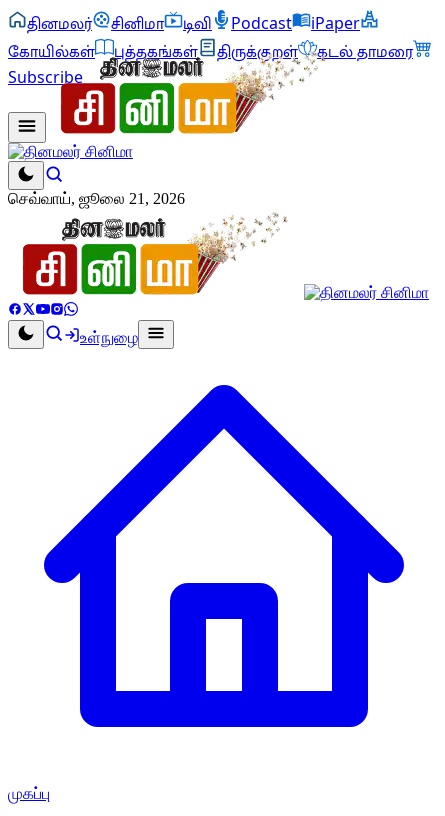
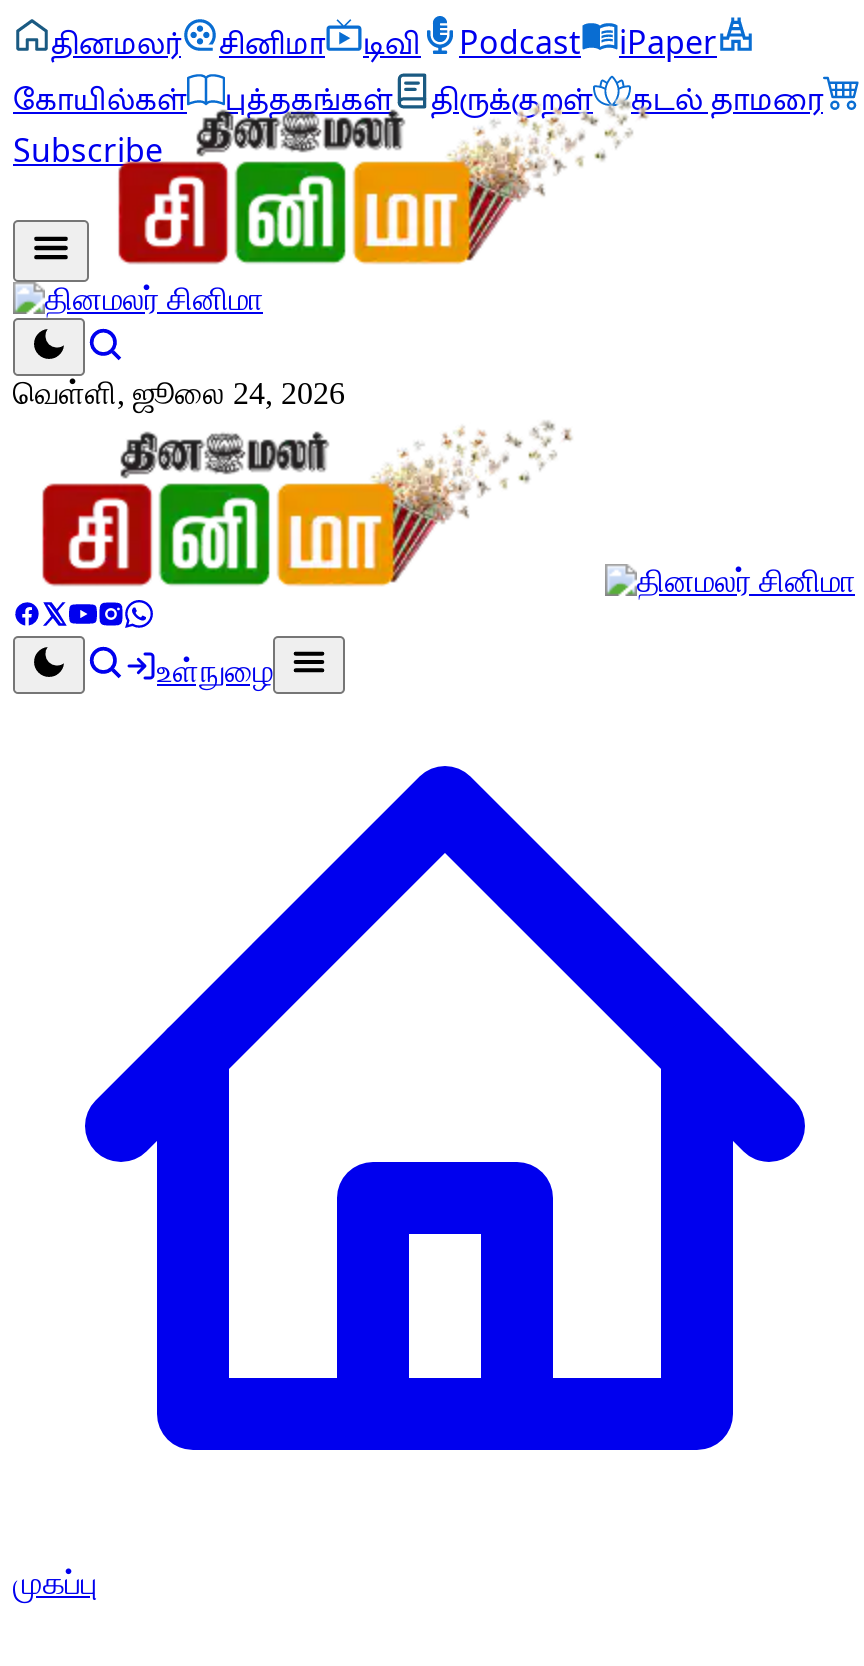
[8,190,185,207] செவ்வாய், ஜூலை 21, 2026 -> [13,376,345,410] வெள்ளி, ஜூலை 24, 2026

